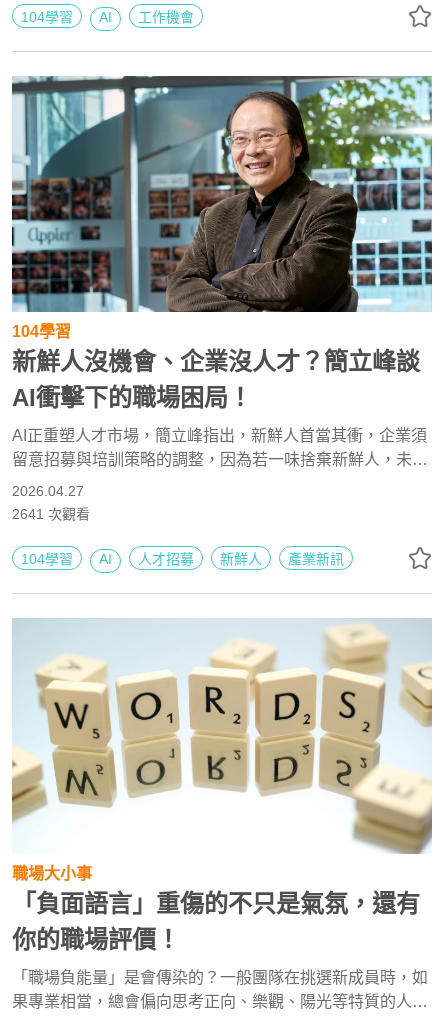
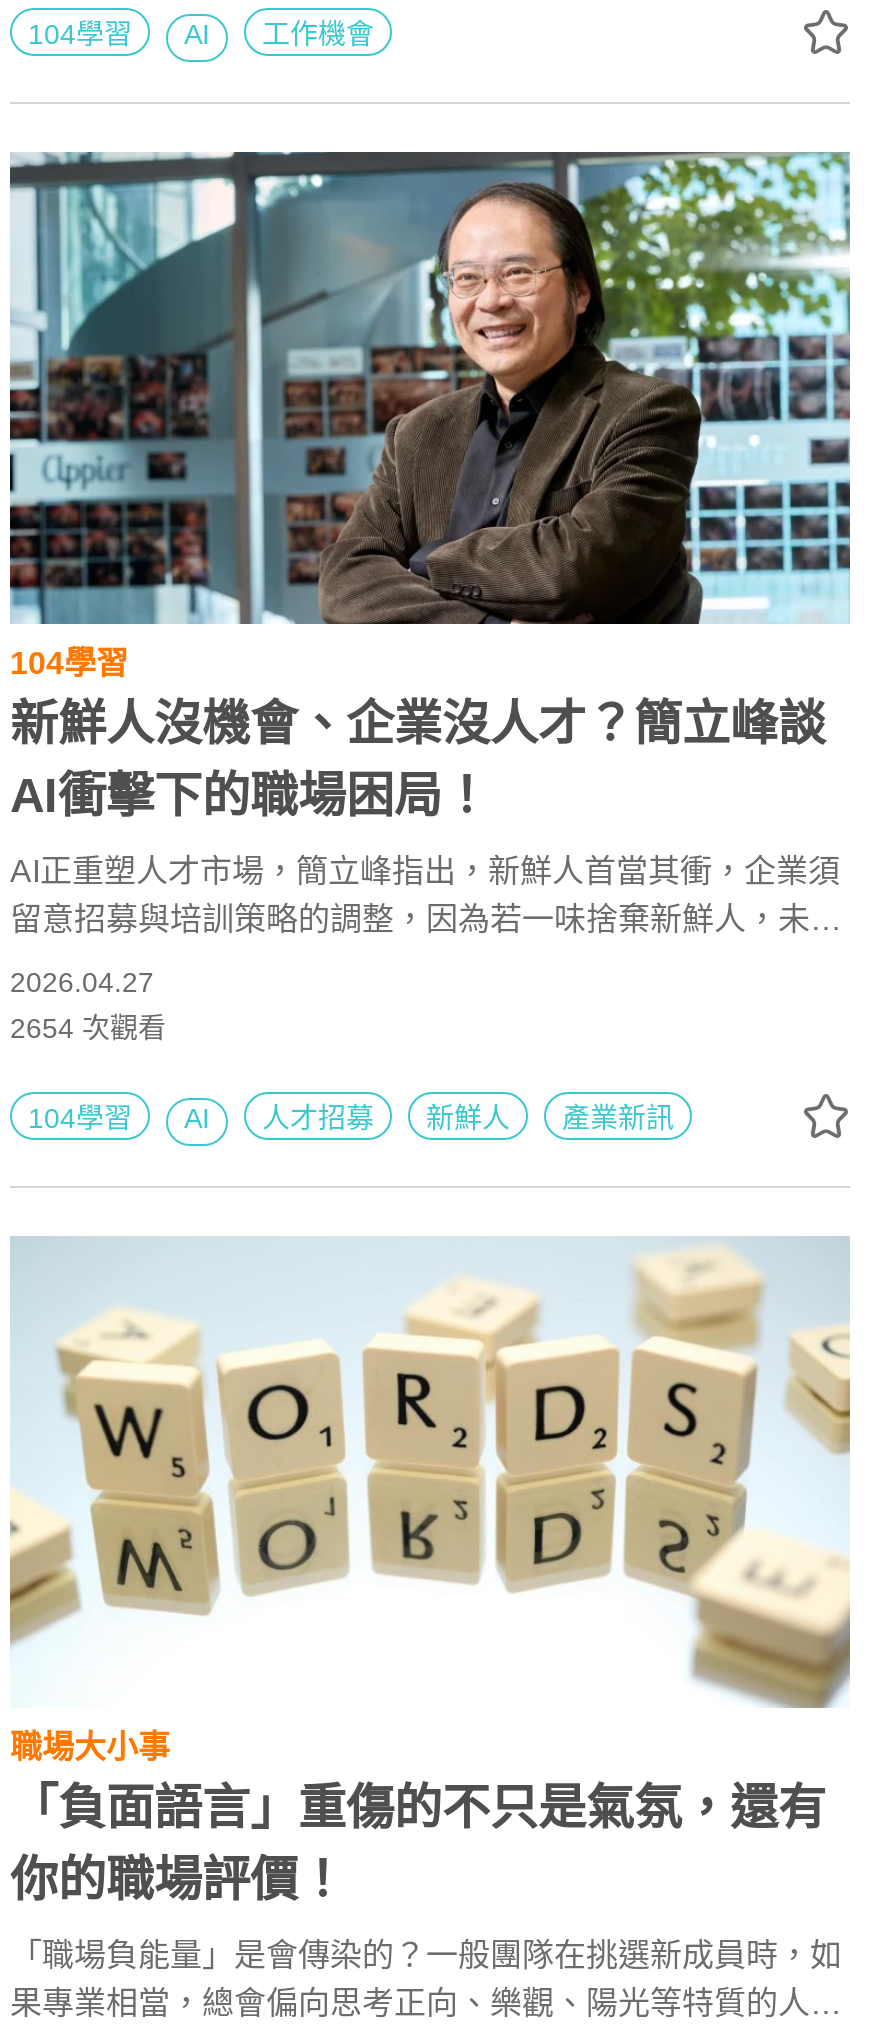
[12,506,90,522] 2641次觀看 -> [10,1012,166,1044] 2654次觀看

